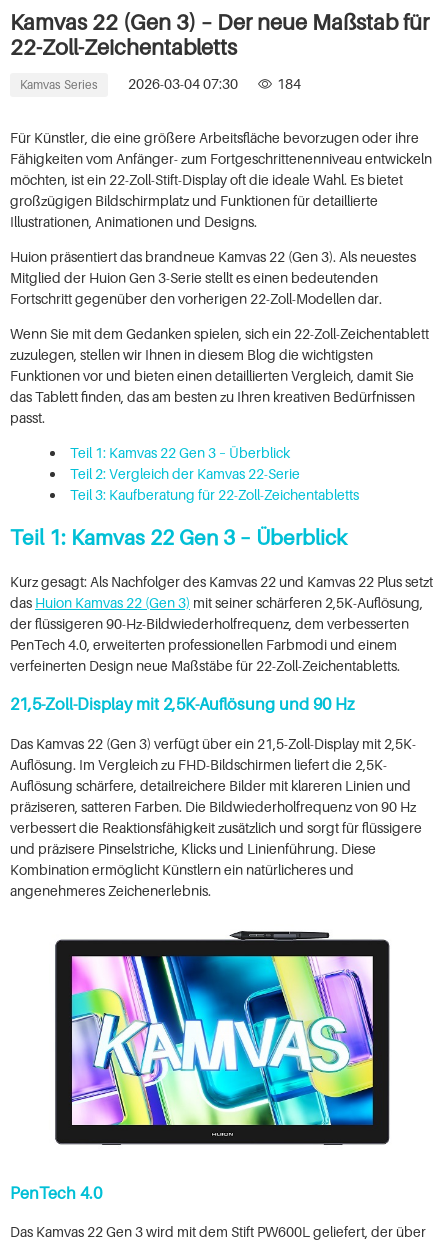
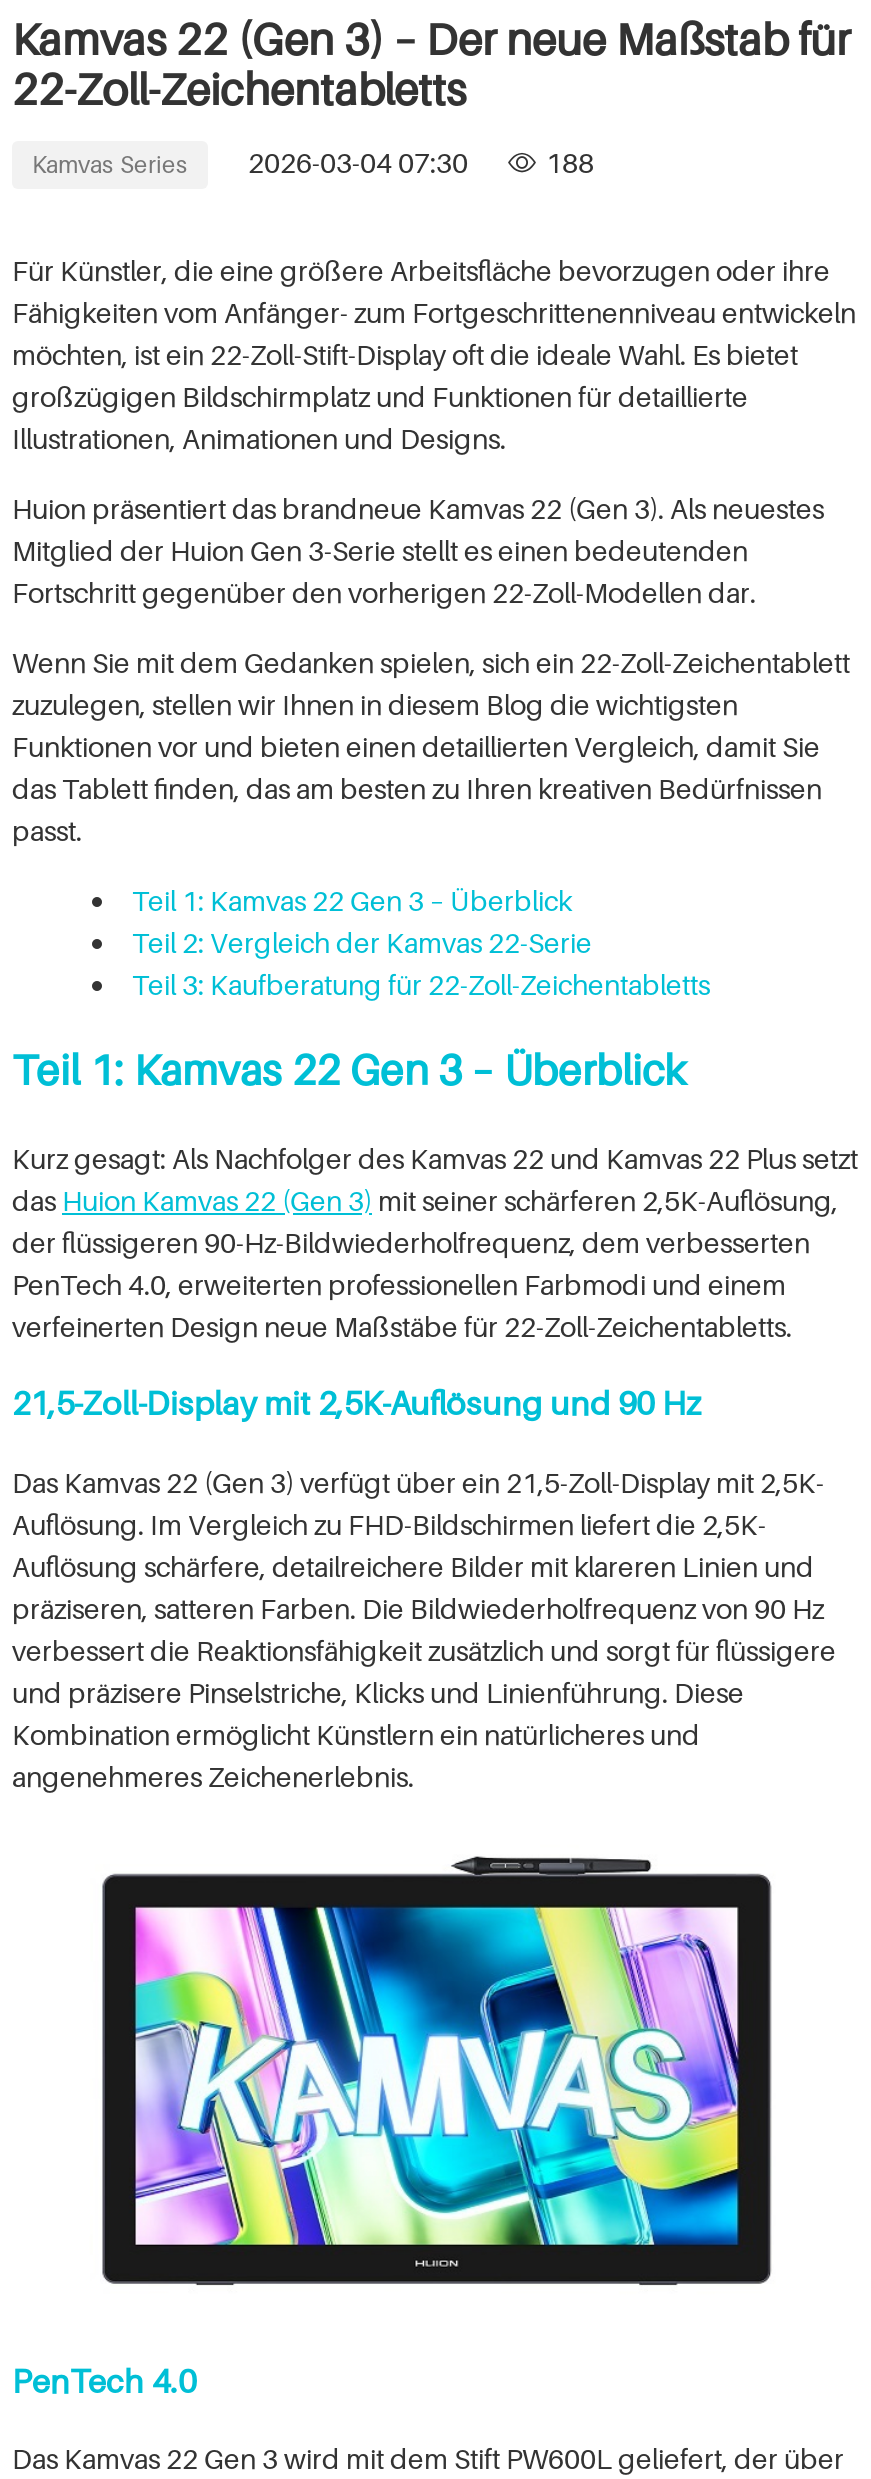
[277,75,301,92] 184 -> [546,145,594,179] 188

